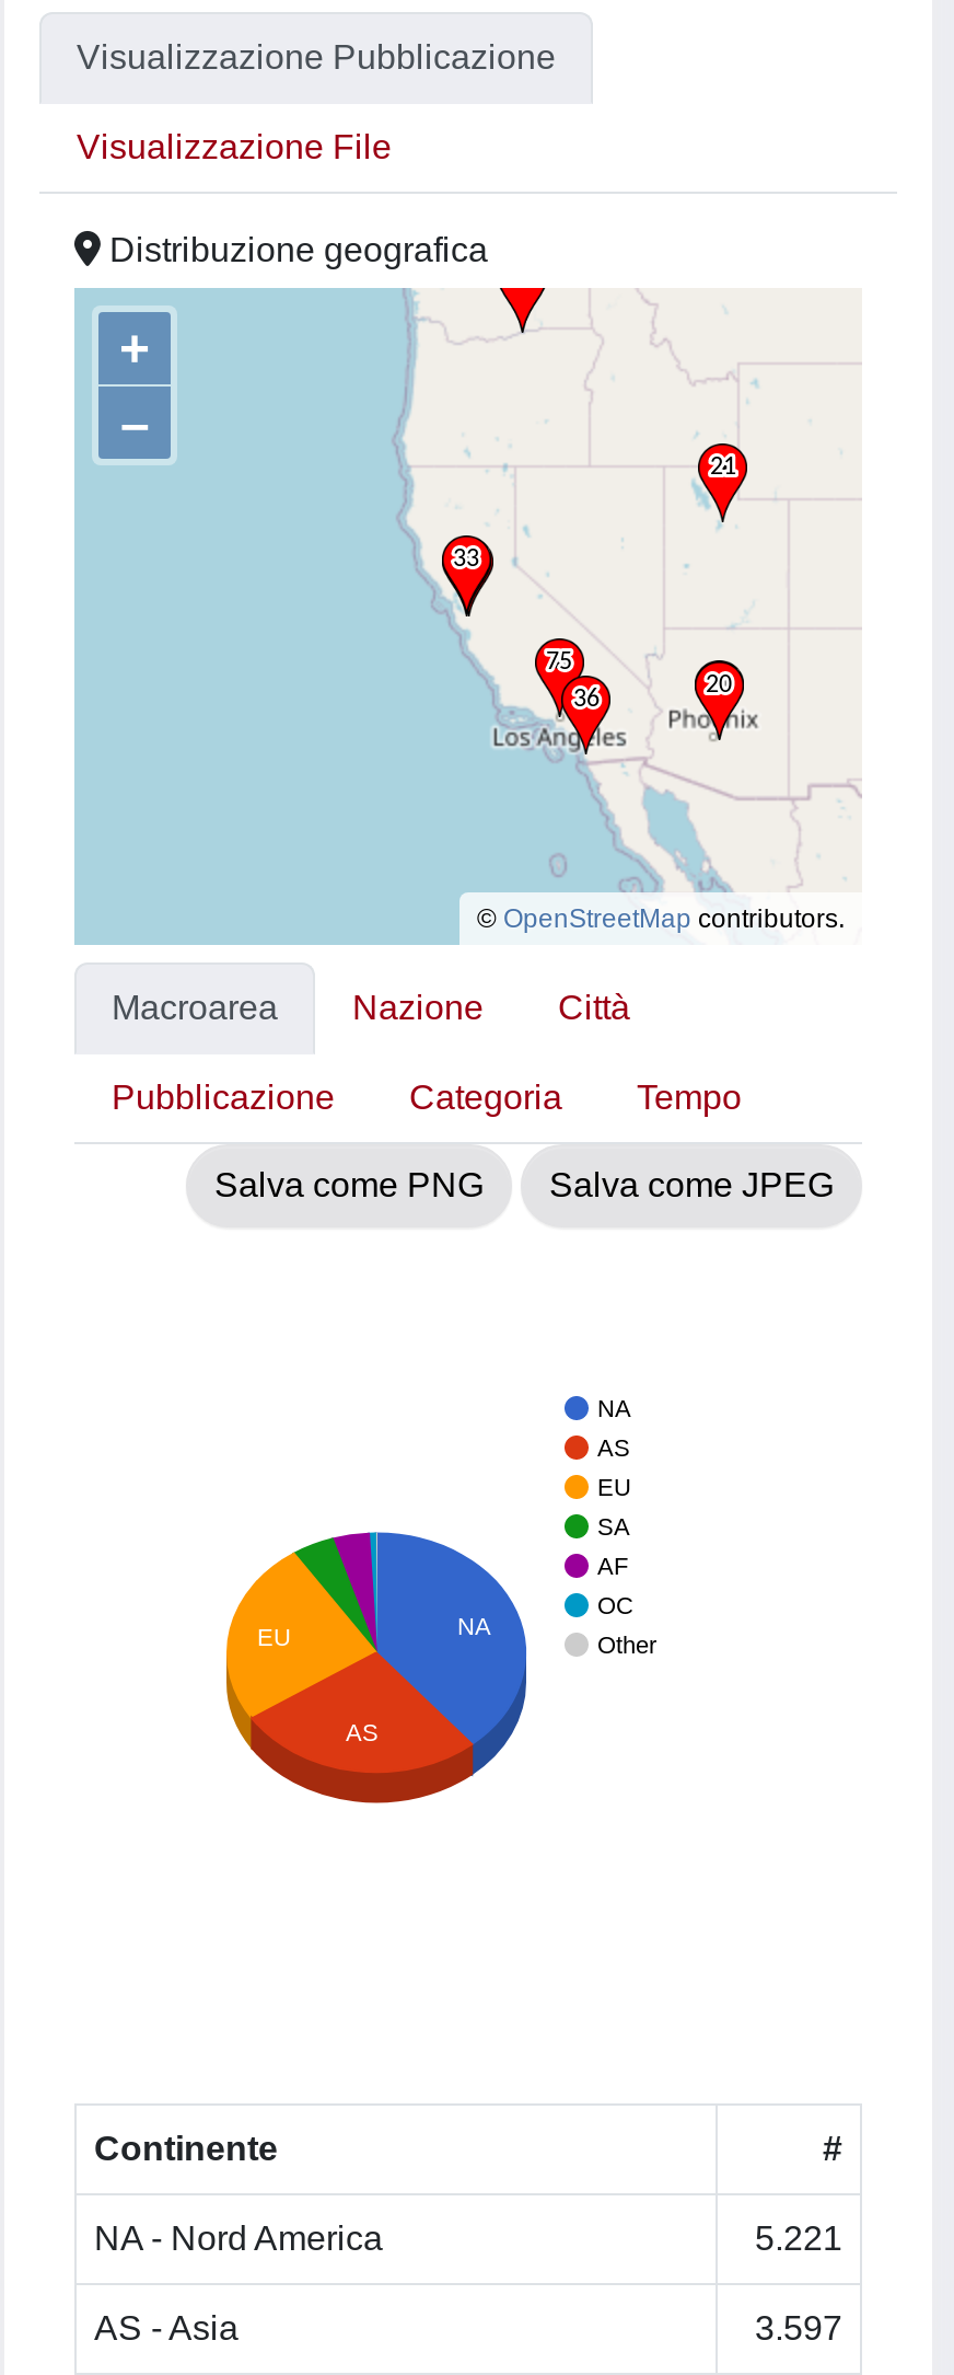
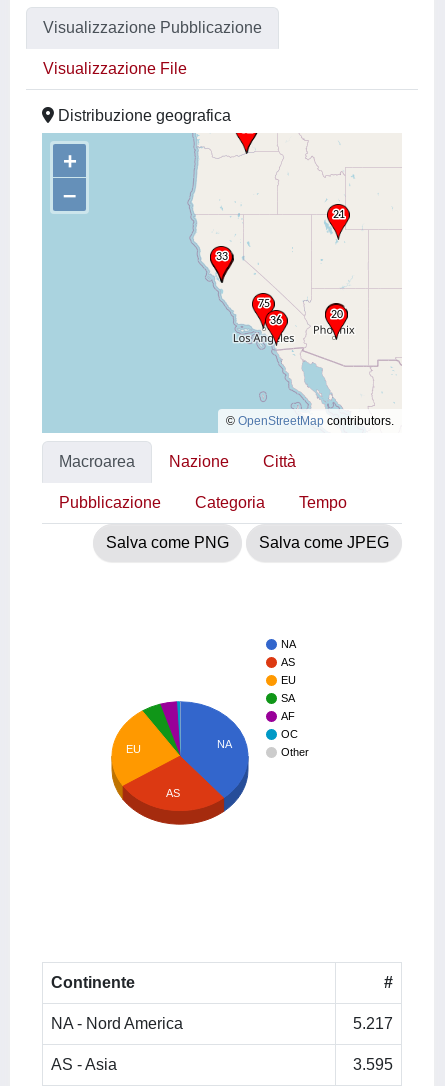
[755,2220,842,2257] 5.221 -> [353,1015,393,1032] 5.217
[755,2309,842,2347] 3.597 -> [353,1056,393,1073] 3.595

